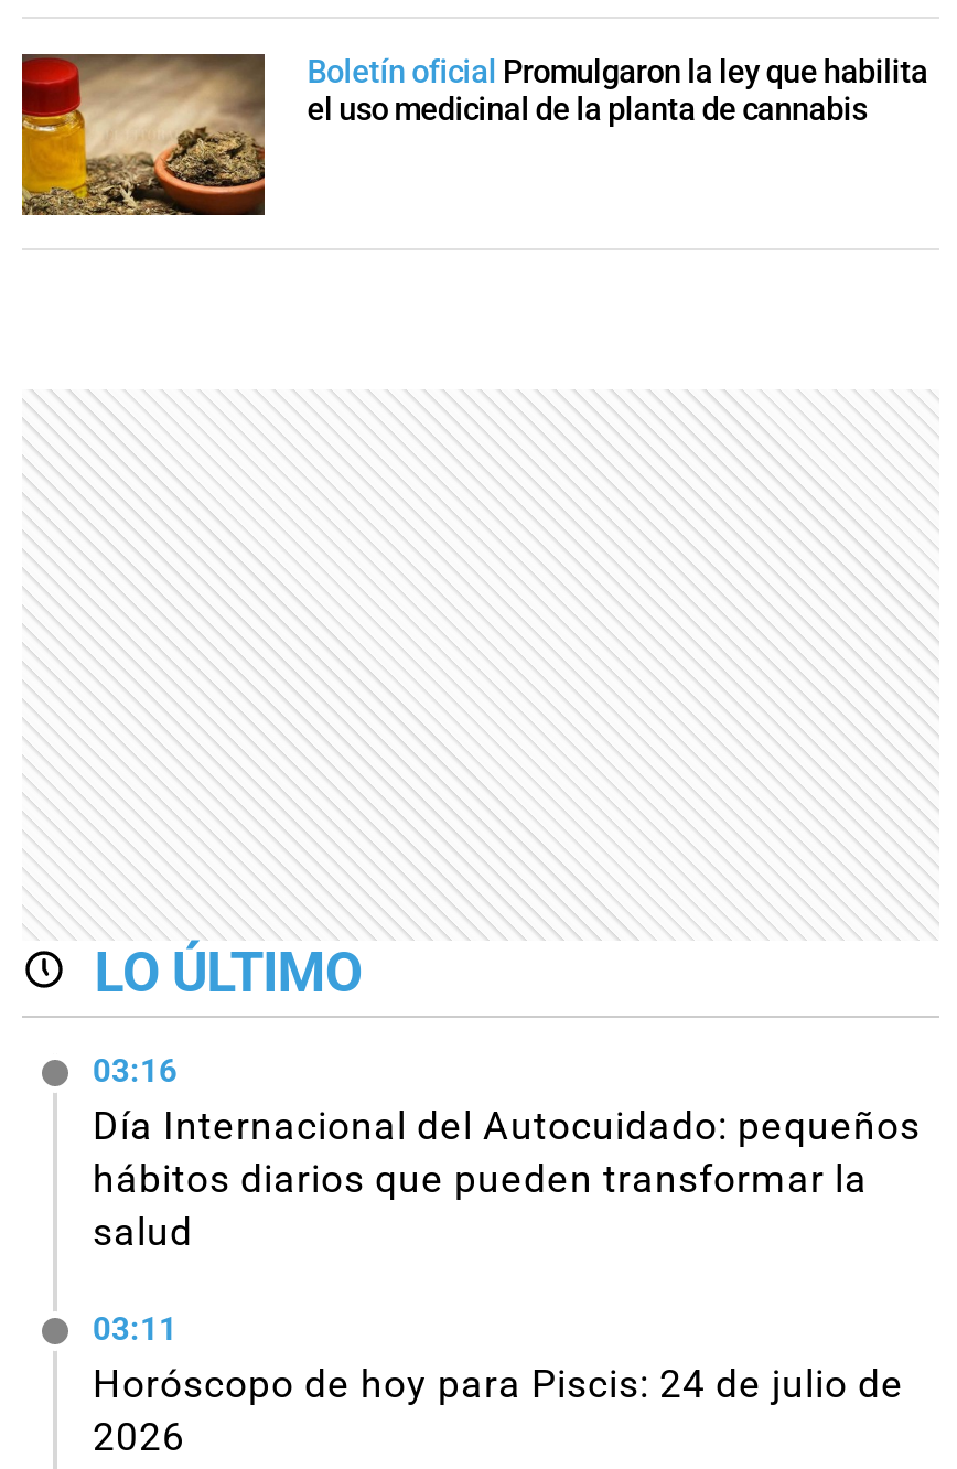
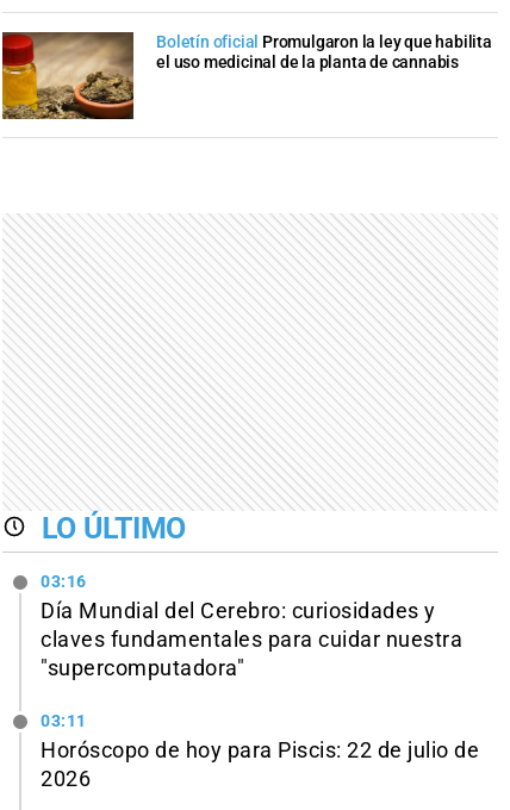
[93,1104,921,1254] Día Internacional del Autocuidado: pequeños | hábitos diarios que pueden transformar la | salud -> [41,599,462,680] Día Mundial del Cerebro: curiosidades y | claves fundamentales para cuidar nuestra | "supercomputadora"
[93,1361,904,1405] Horóscopo de hoy para Piscis: 24 de julio de -> [41,738,479,762] Horóscopo de hoy para Piscis: 22 de julio de

